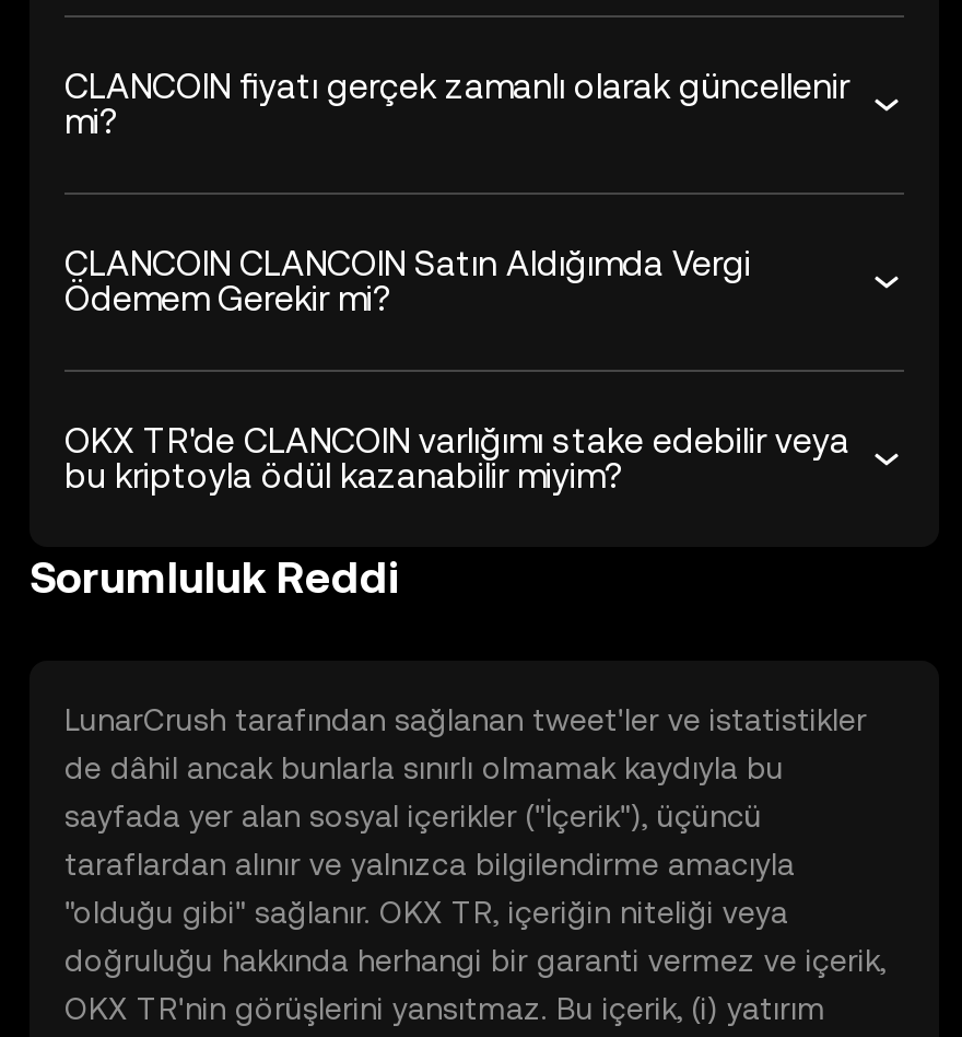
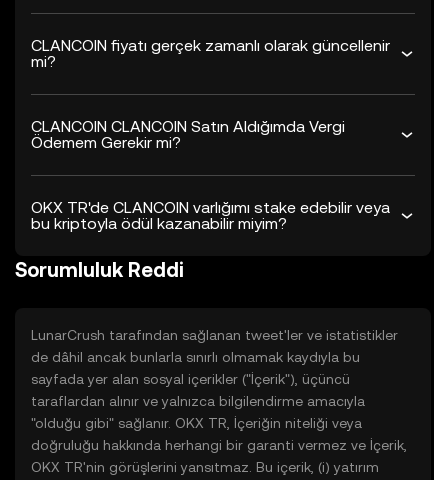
[64,895,788,930] "olduğu gibi" sağlanır. OKX TR, içeriğin niteliği veya -> [31,415,362,431] "olduğu gibi" sağlanır. OKX TR, İçeriğin niteliği veya
[64,943,887,978] doğruluğu hakkında herhangi bir garanti vermez ve içerik, -> [31,437,407,453] doğruluğu hakkında herhangi bir garanti vermez ve İçerik,

